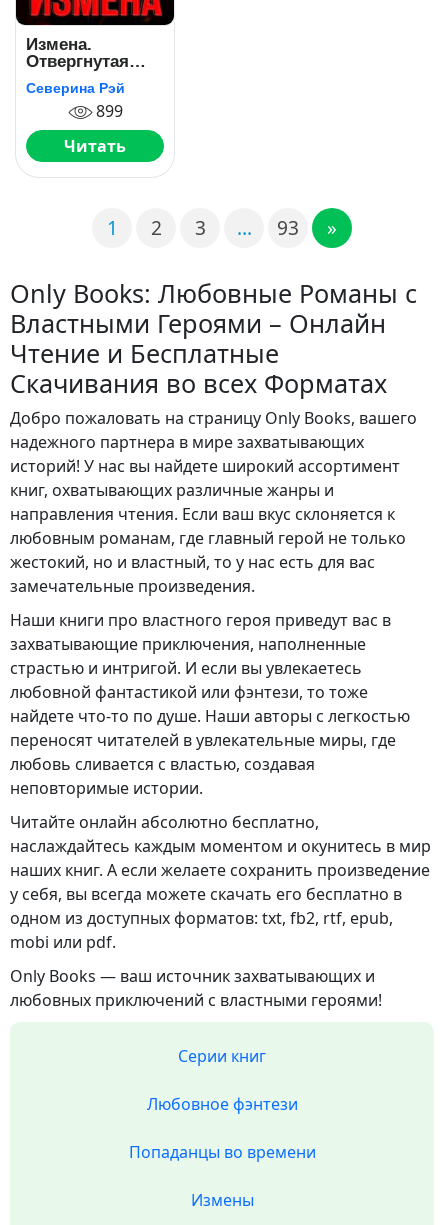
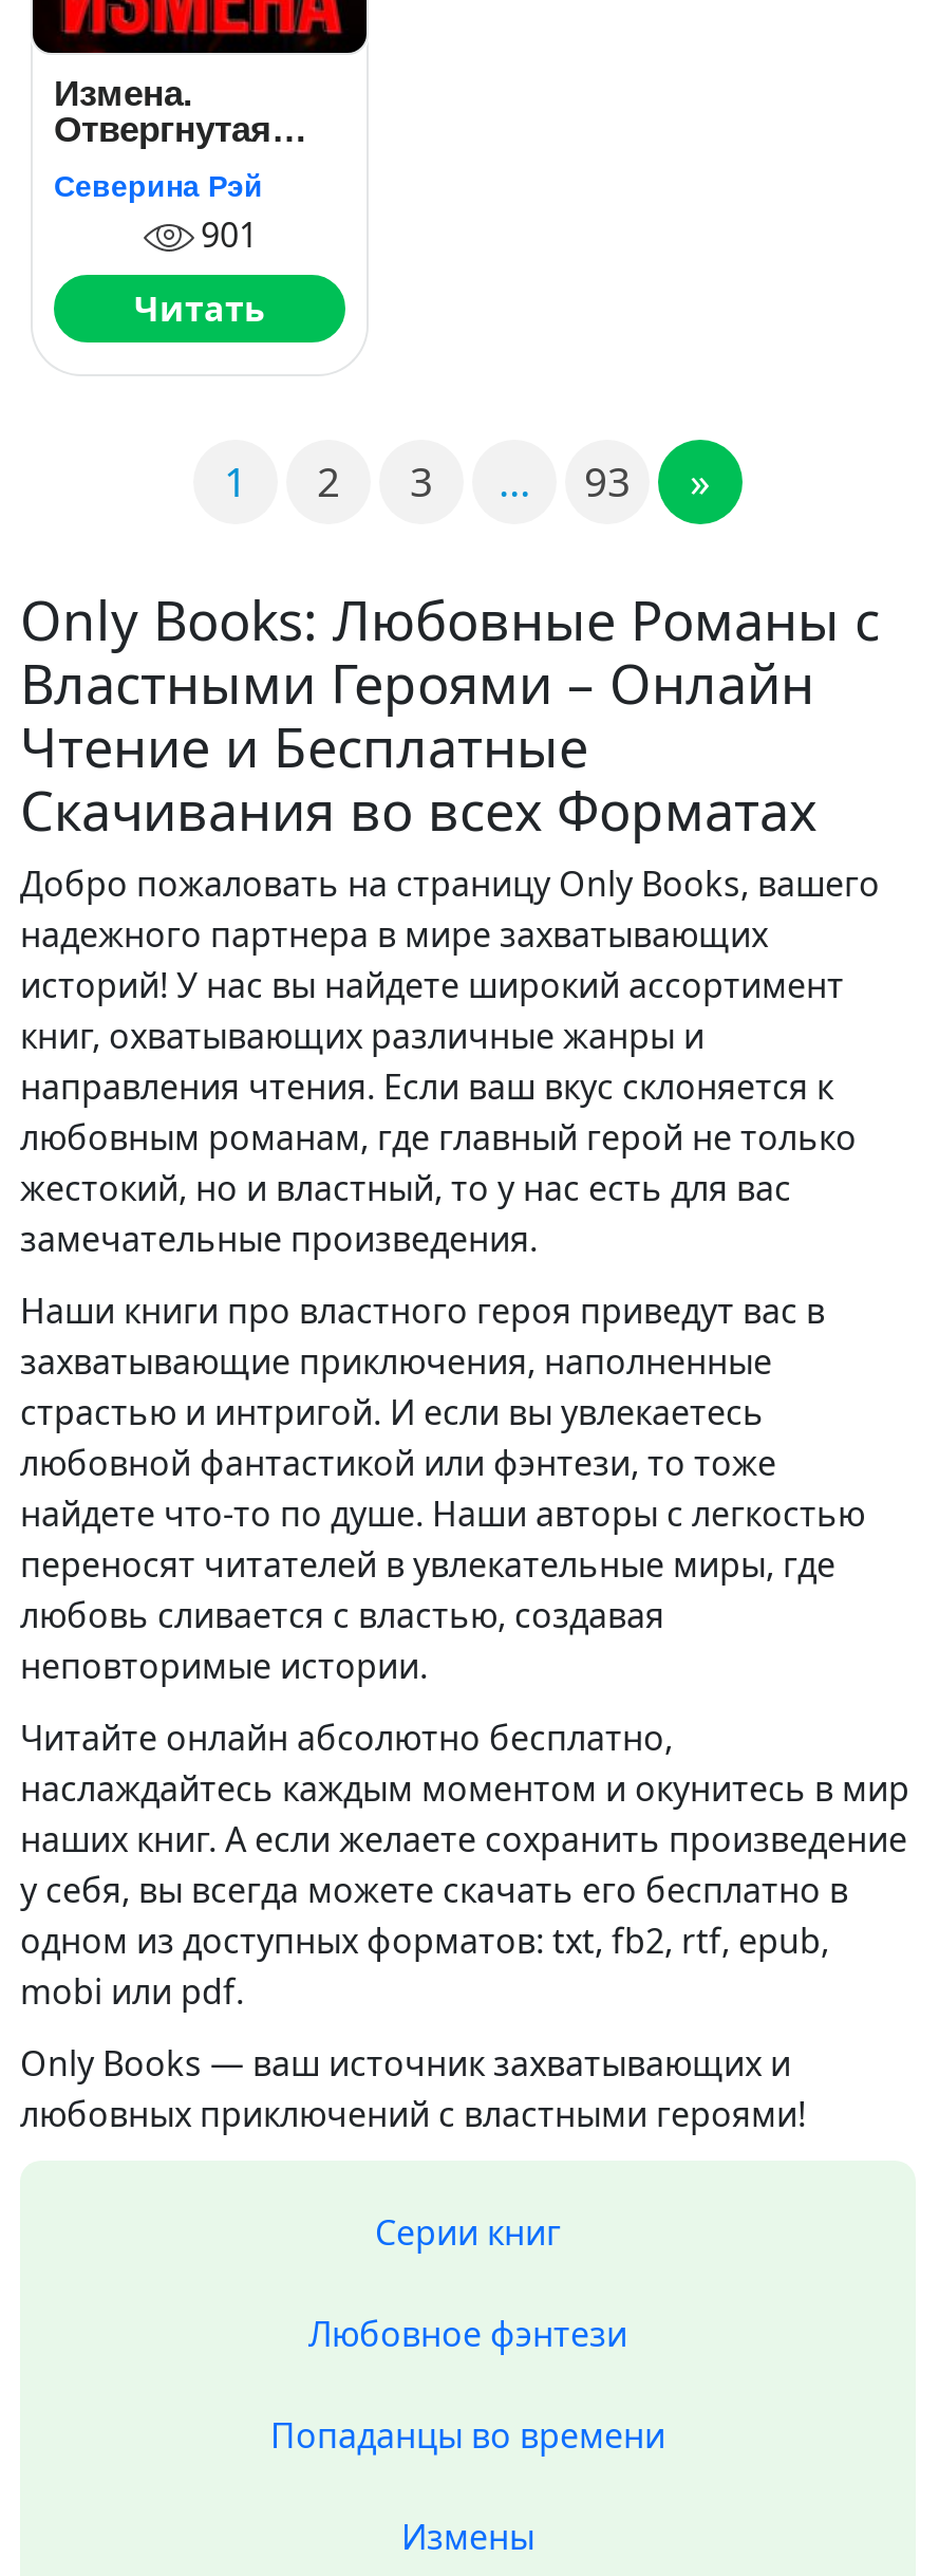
[95,100,122,122] 899 -> [201,211,258,257] 901

